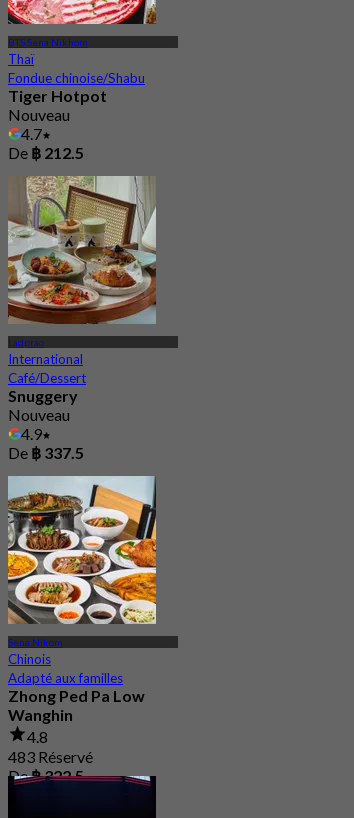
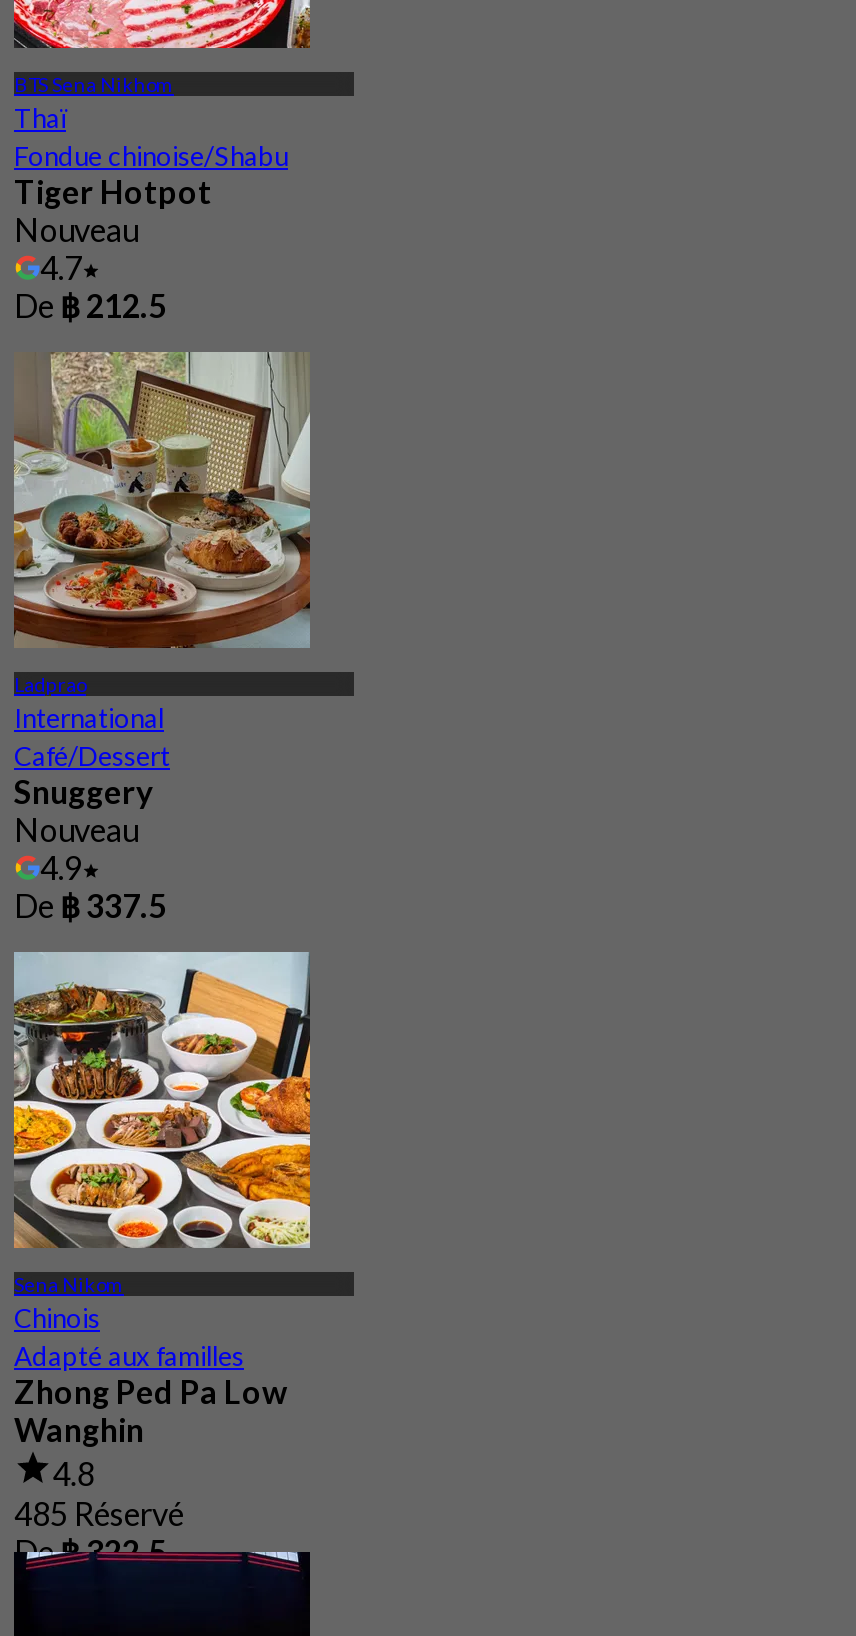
[8,746,93,765] 483 Réservé -> [14,1493,184,1531] 485 Réservé

